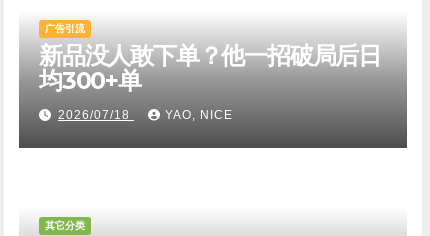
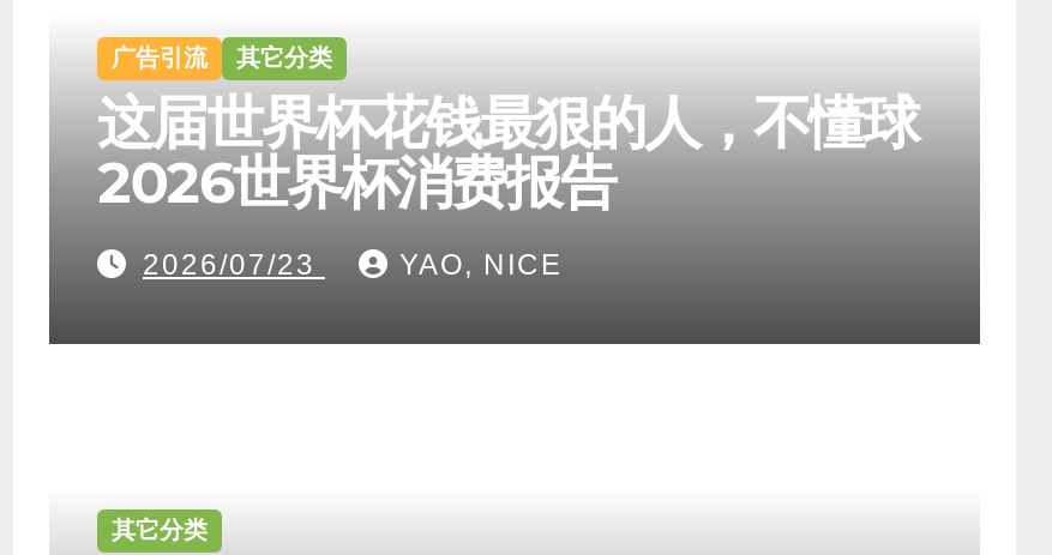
[39,41,381,95] 新品没人敢下单？他一招破局后日 | 均300+单 -> [97,44,918,217] 其它分类 | 这届世界杯花钱最狠的人，不懂球 | 2026世界杯消费报告
[58,108,134,122] 2026/07/18 -> [143,249,325,282] 2026/07/23

